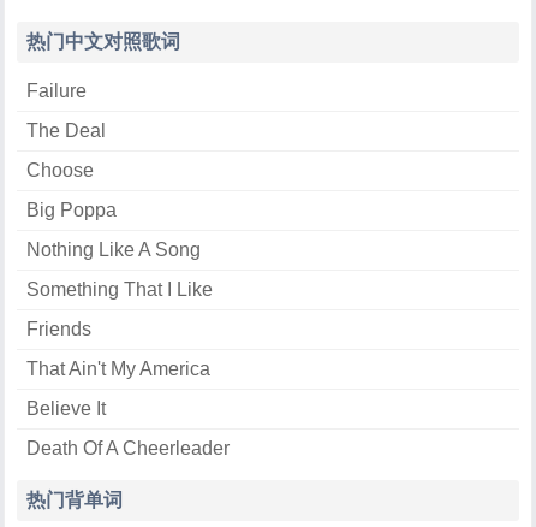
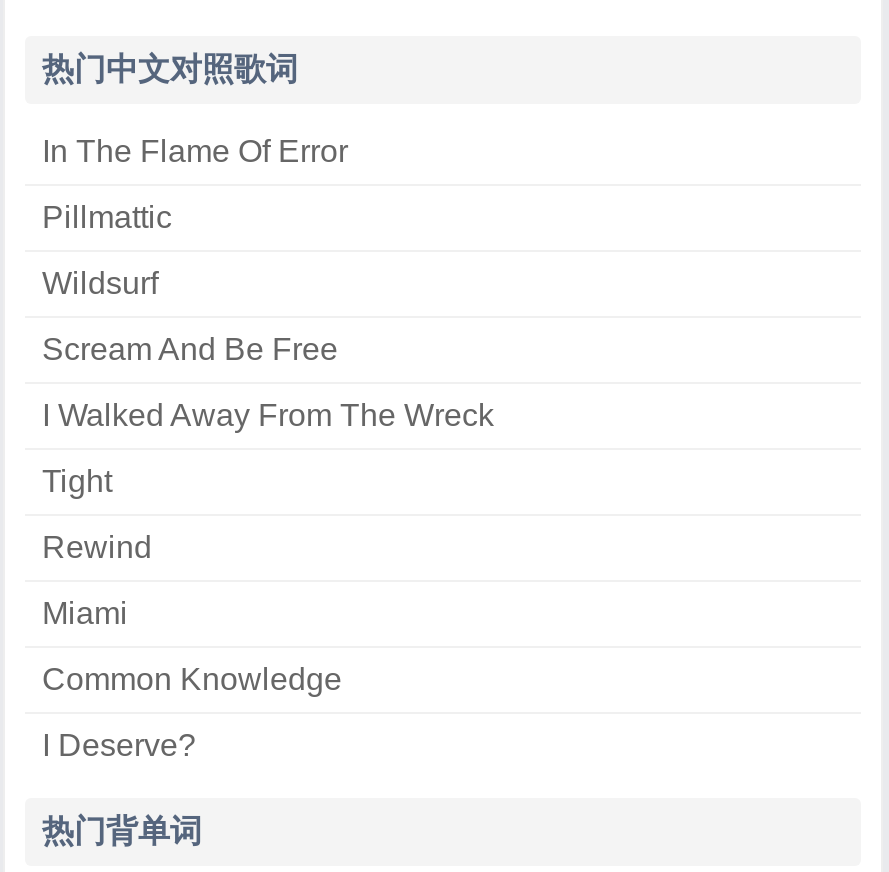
[27,81,87,102] Failure -> [42,135,348,169] In The Flame Of Error
[27,121,106,141] The Deal -> [42,201,172,235] Pillmattic
[27,161,94,181] Choose -> [42,267,158,301] Wildsurf
[27,200,117,221] Big Poppa -> [42,333,338,367] Scream And Be Free
[27,240,201,260] Nothing Like A Song -> [42,399,494,433] I Walked Away From The Wreck
[27,280,213,300] Something That I Like -> [42,465,112,499] Tight
[27,319,92,340] Friends -> [42,531,152,565] Rewind
[27,359,211,379] That Ain't My America -> [42,597,128,631] Miami
[27,399,106,419] Believe It -> [42,663,342,697] Common Knowledge
[27,438,230,459] Death Of A Cheerleader -> [42,729,196,763] I Deserve?

